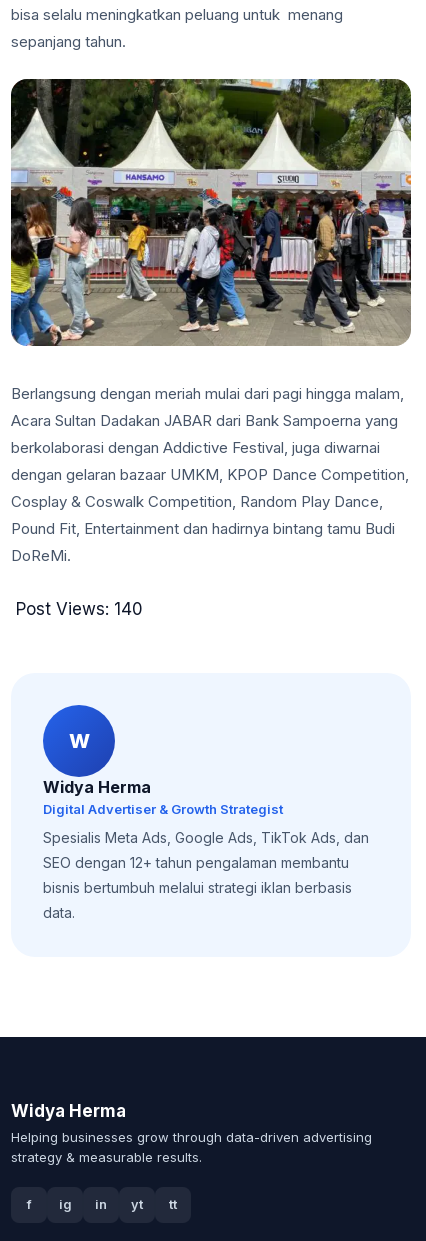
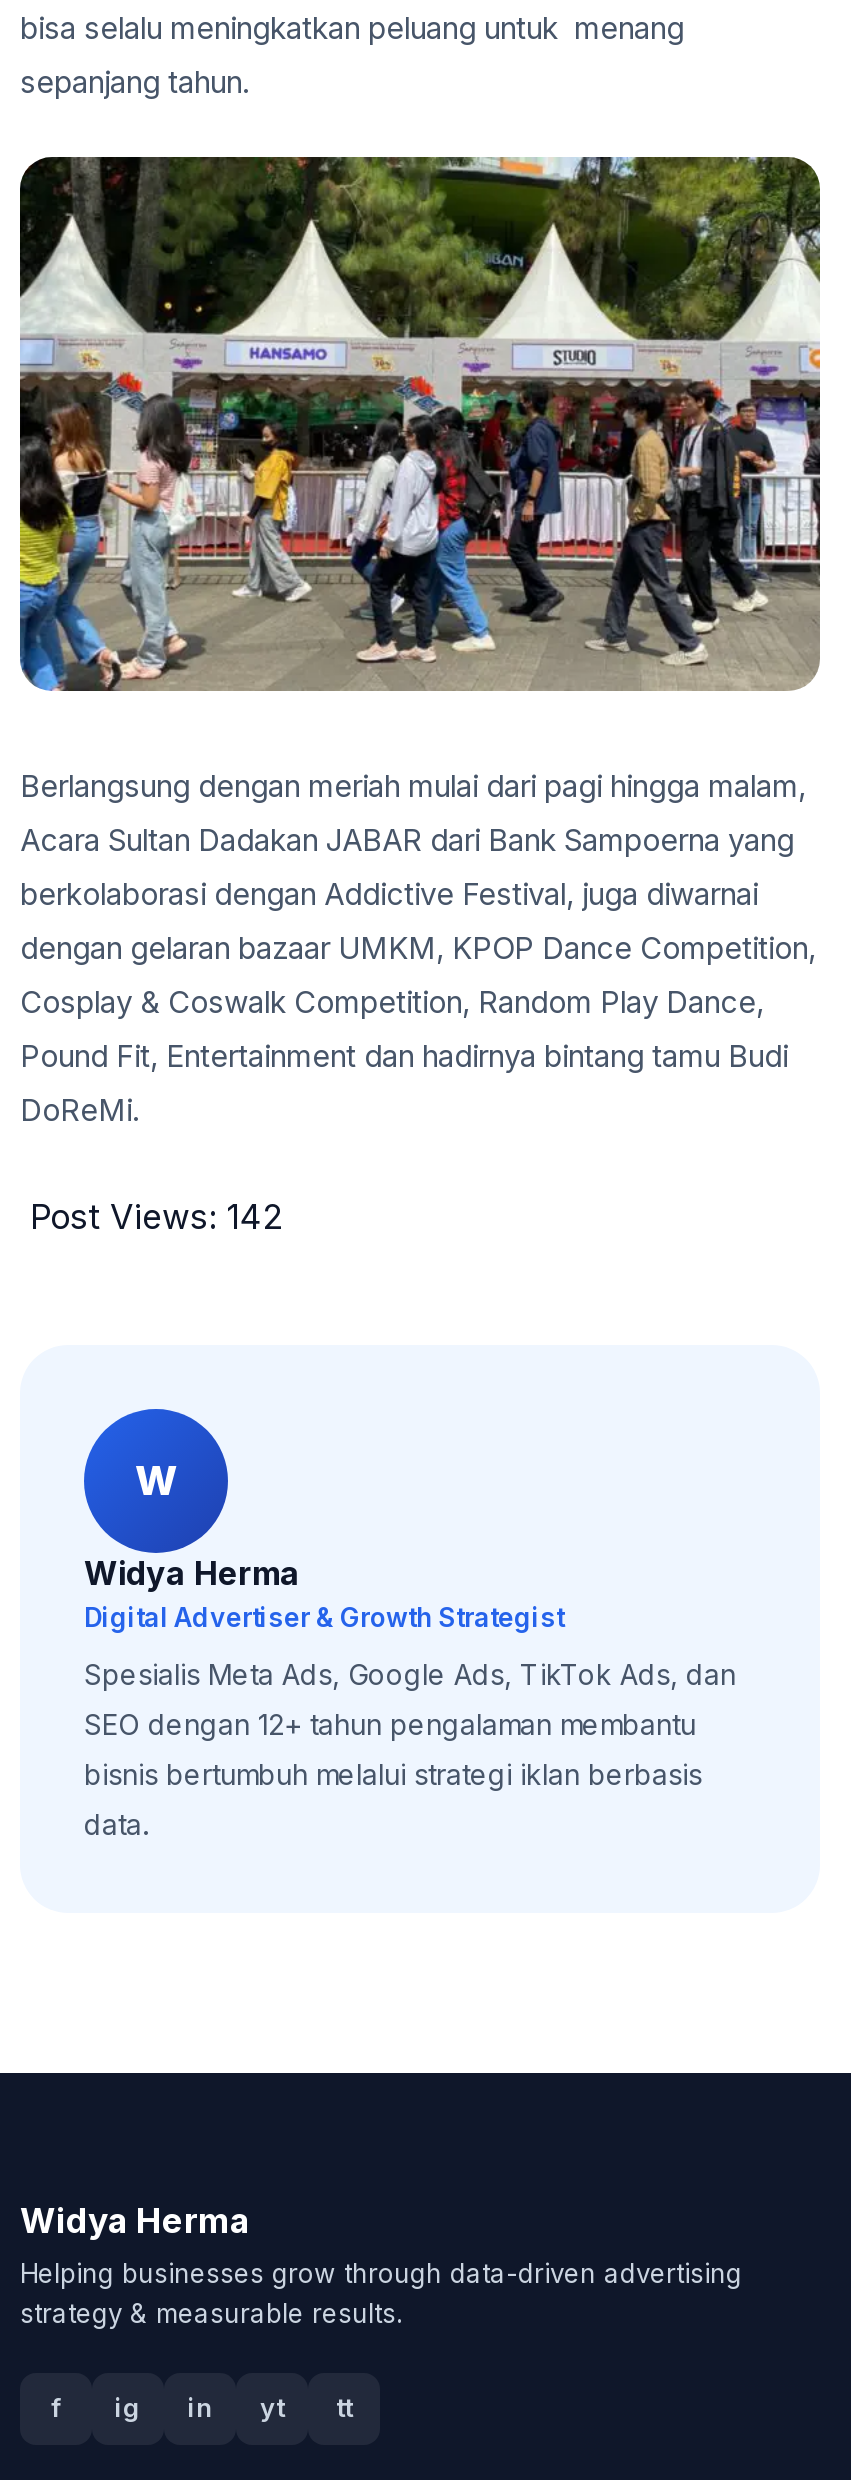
[16,599,143,619] Post Views: 140 -> [30,1197,282,1237] Post Views: 142

